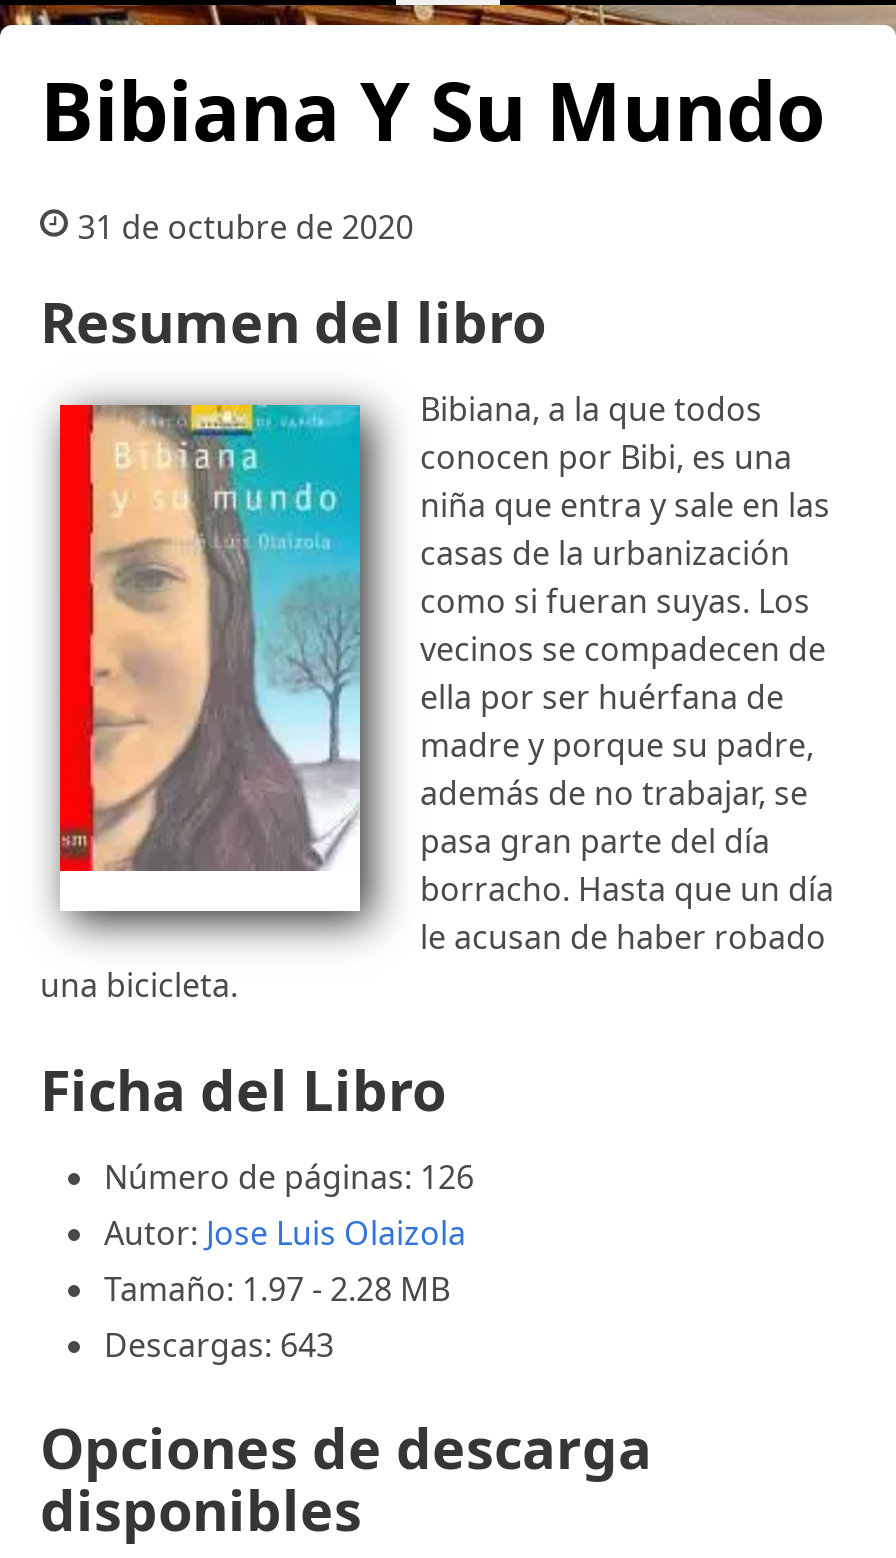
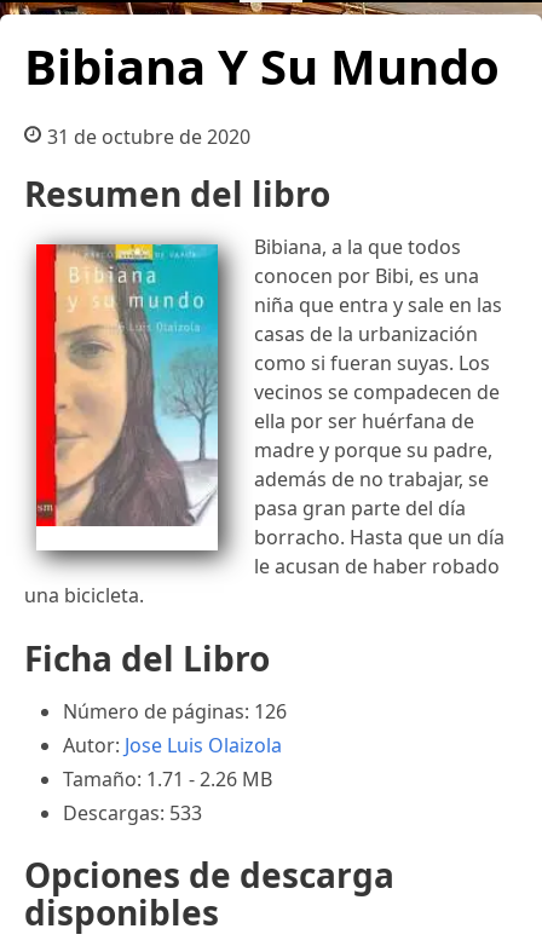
[104,1267,450,1311] Tamaño: 1.97 - 2.28 MB -> [63,766,272,792] Tamaño: 1.71 - 2.26 MB
[104,1323,334,1367] Descargas: 643 -> [63,800,202,826] Descargas: 533

